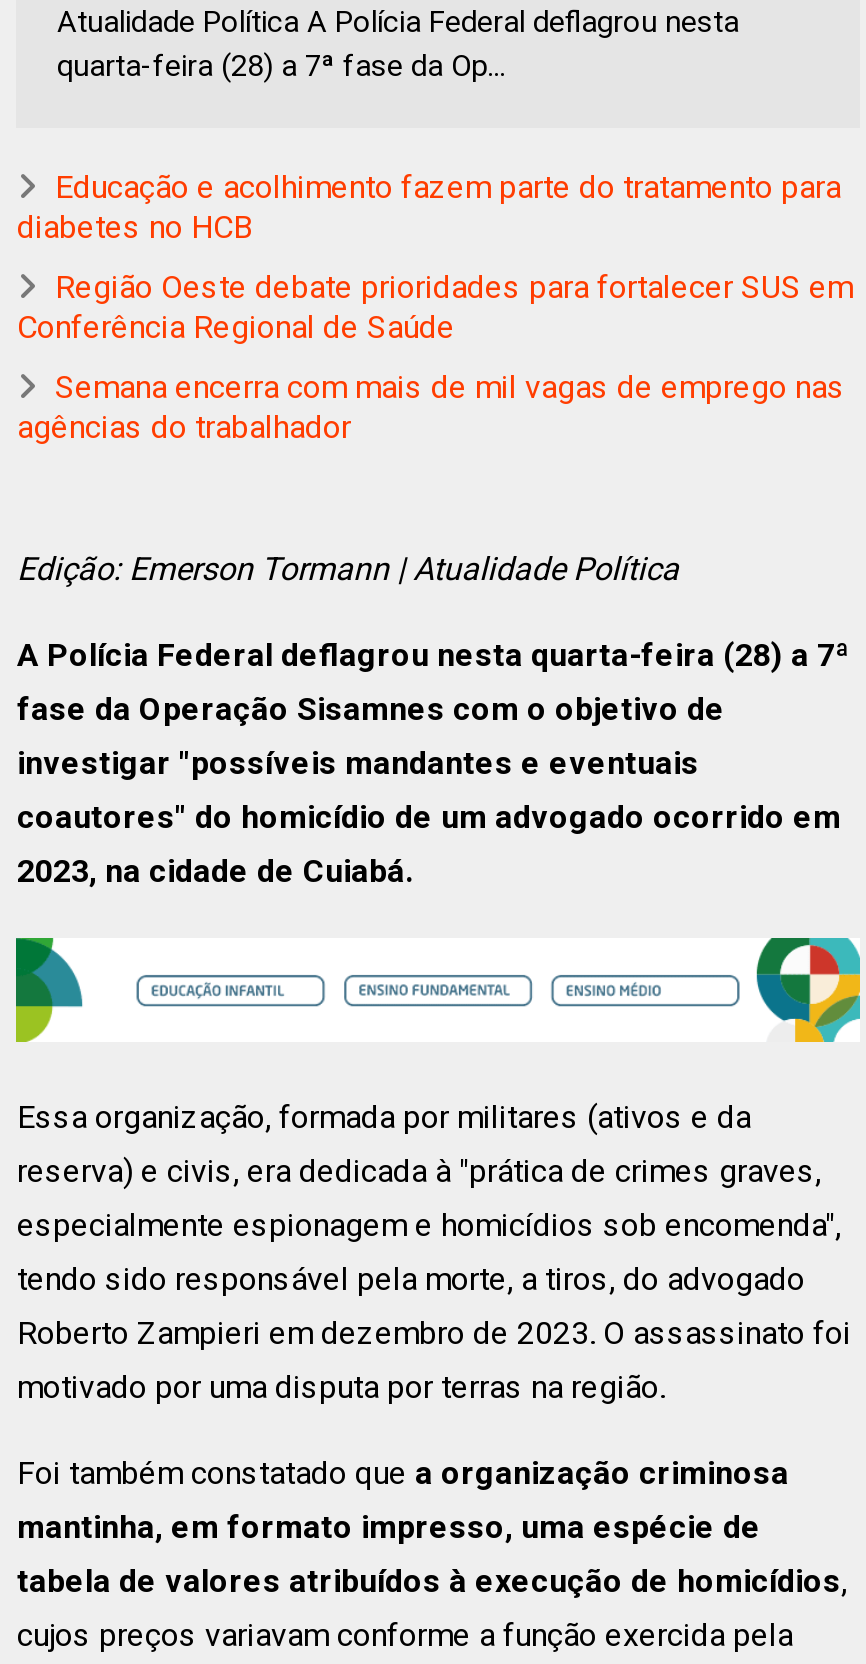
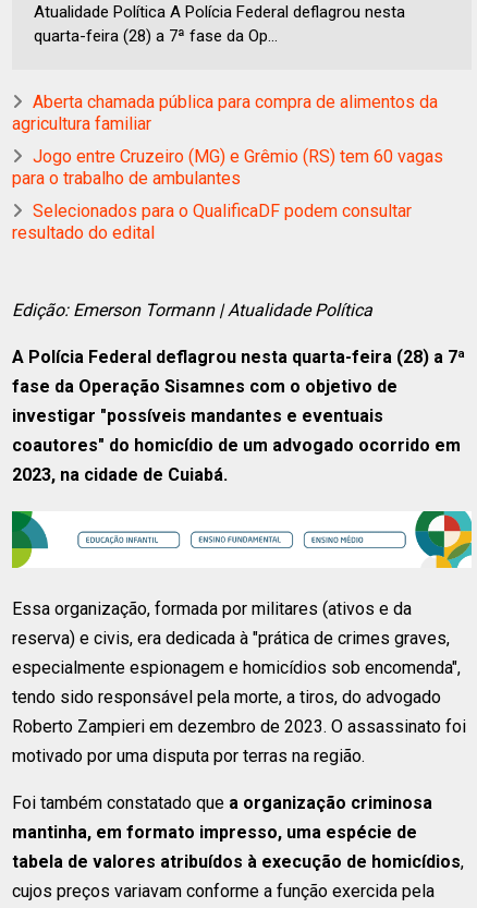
[17,168,841,246] Educação e acolhimento fazem parte do tratamento para | diabetes no HCB -> [12,91,438,134] Aberta chamada pública para compra de alimentos da | agricultura familiar
[17,268,853,346] Região Oeste debate prioridades para fortalecer SUS em | Conferência Regional de Saúde -> [12,146,444,188] Jogo entre Cruzeiro (MG) e Grêmio (RS) tem 60 vagas | para o trabalho de ambulantes
[17,368,845,446] Semana encerra com mais de mil vagas de emprego nas | agências do trabalhador -> [12,200,412,243] Selecionados para o QualificaDF podem consultar | resultado do edital

